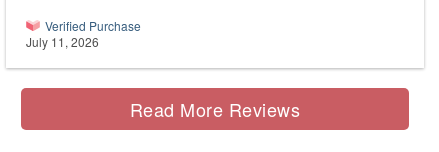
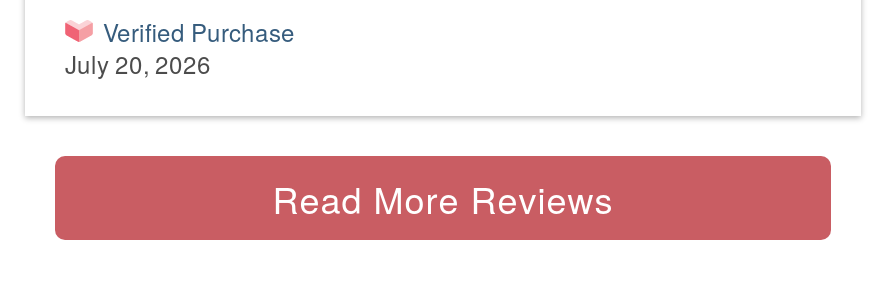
[26,33,99,50] July 11, 2026 -> [65,46,211,80] July 20, 2026

